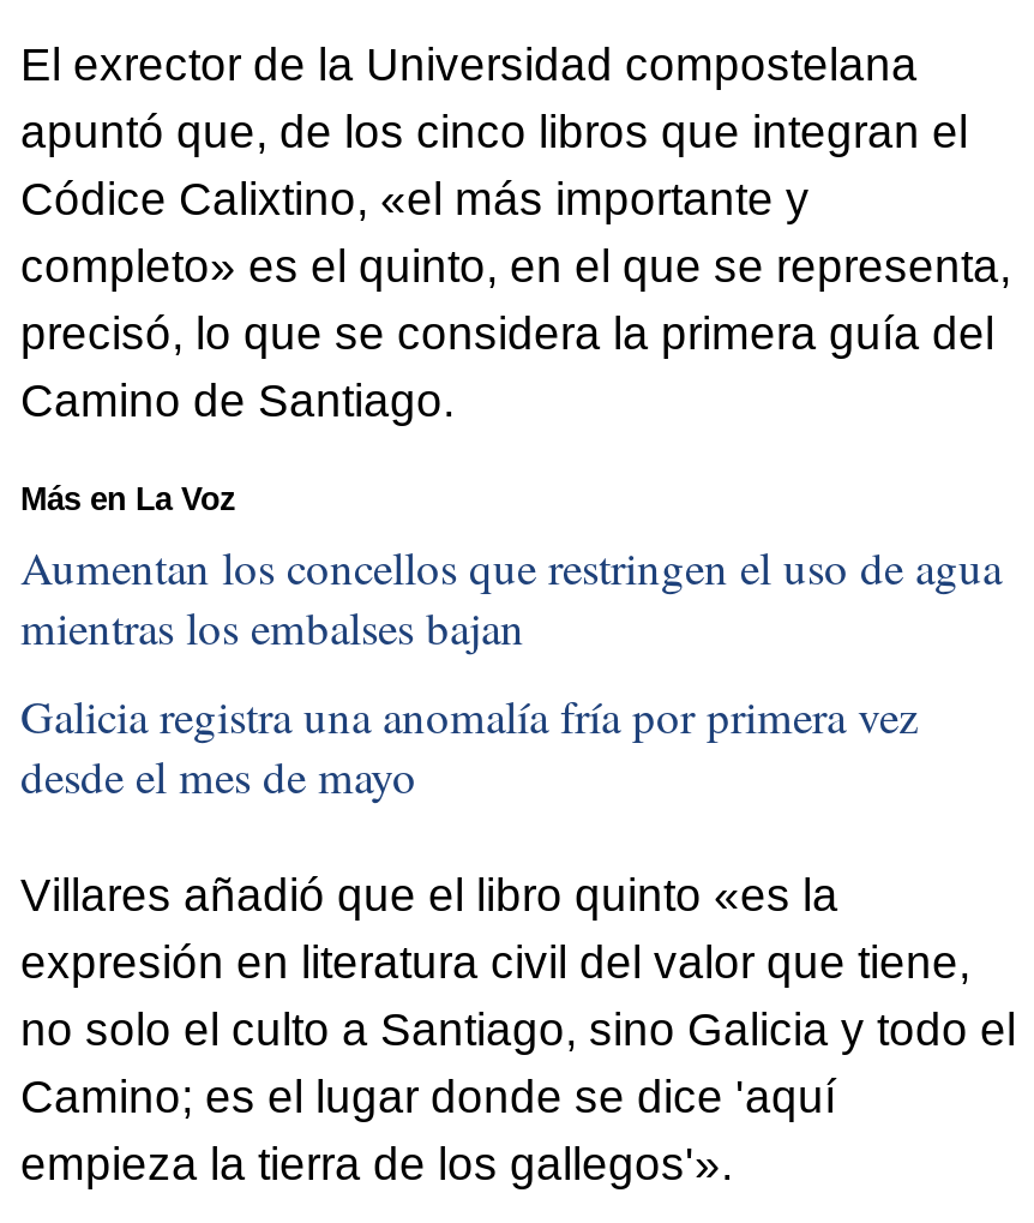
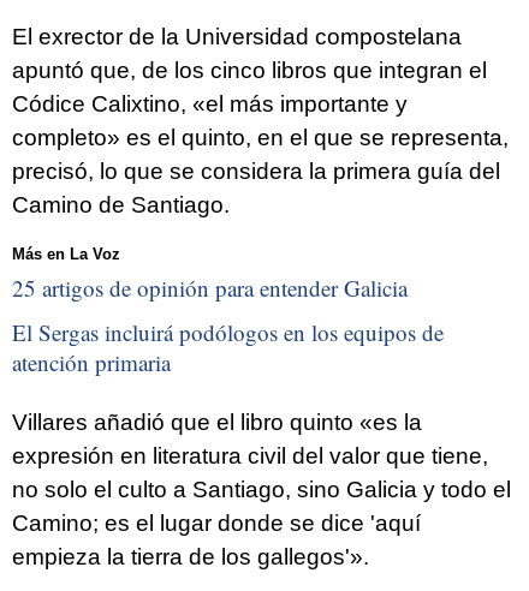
[20,536,1002,656] Aumentan los concellos que restringen el uso de agua | mientras los embalses bajan -> [12,272,408,302] 25 artigos de opinión para entender Galicia
[20,686,918,806] Galicia registra una anomalía fría por primera vez | desde el mes de mayo -> [12,317,444,377] El Sergas incluirá podólogos en los equipos de | atención primaria

